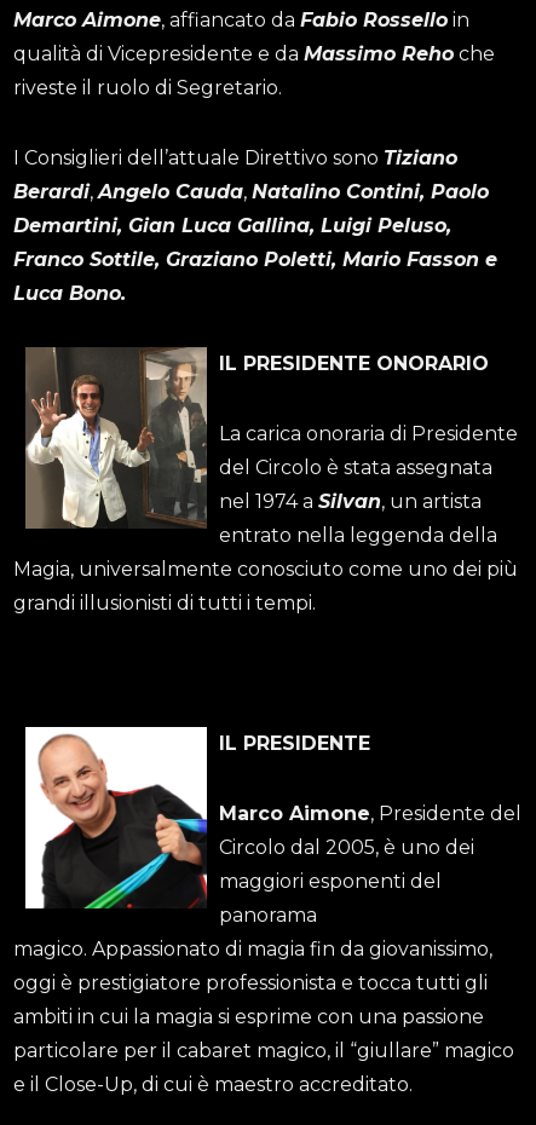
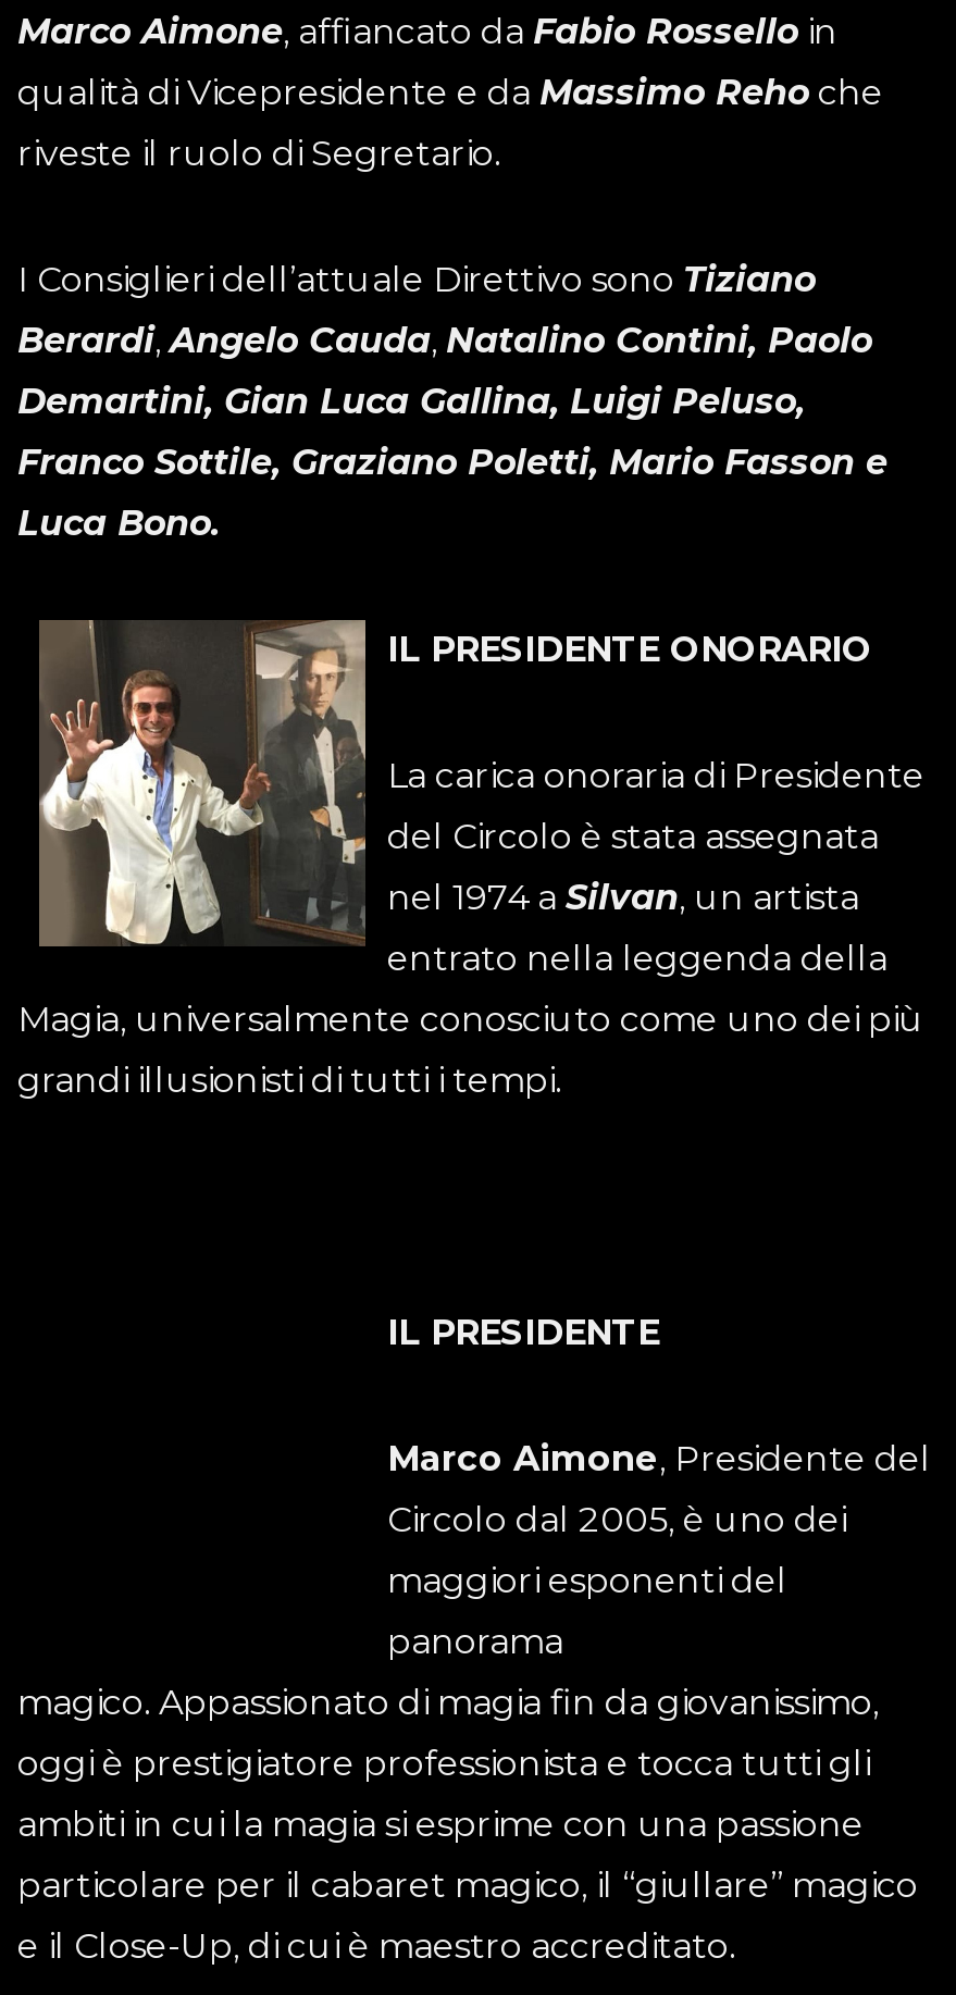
[24,726,208,910] [image] -> none

